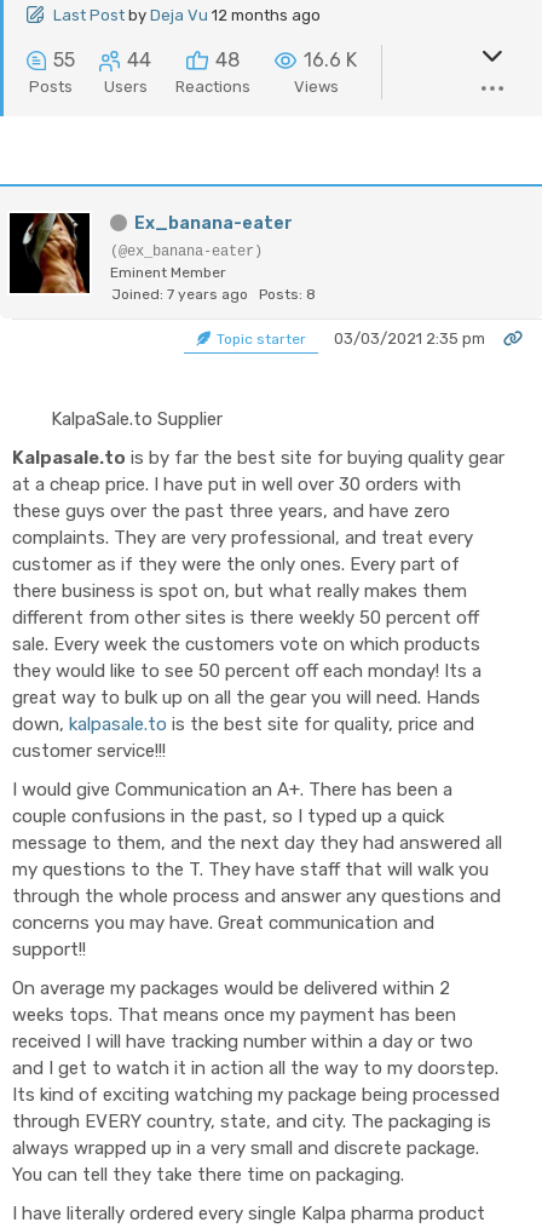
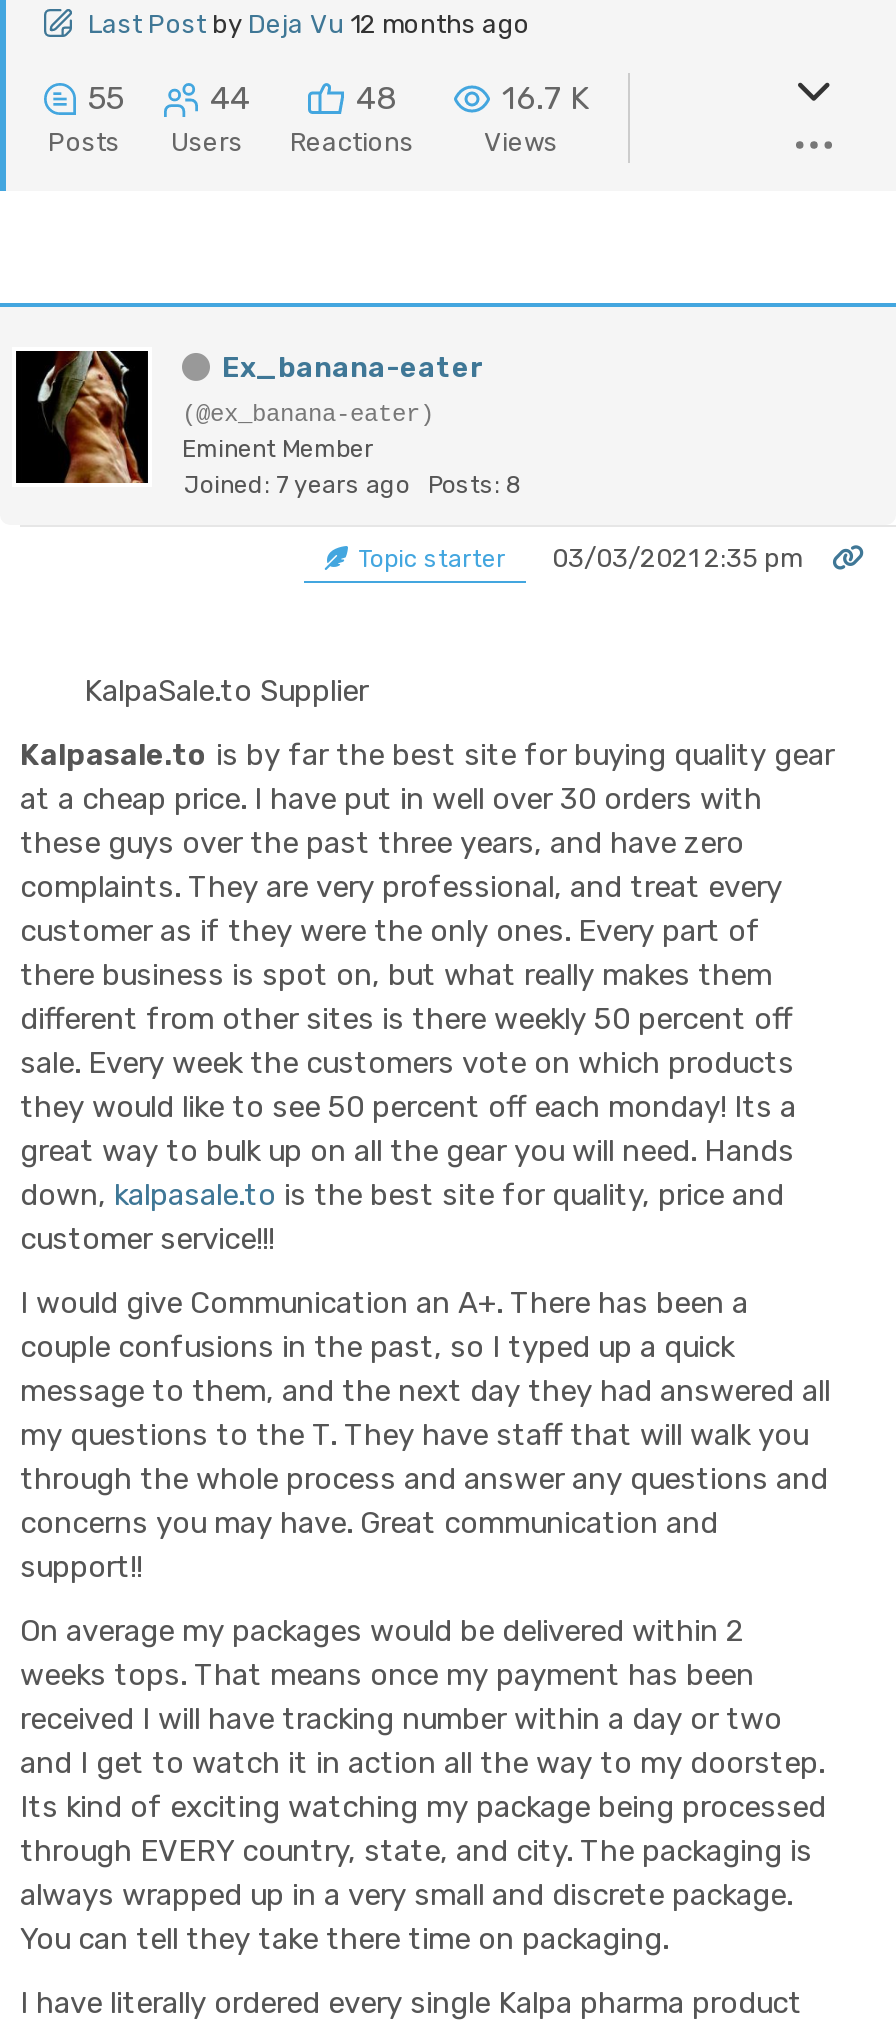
[304,48,357,71] 16.6 K -> [502,79,588,117] 16.7 K

